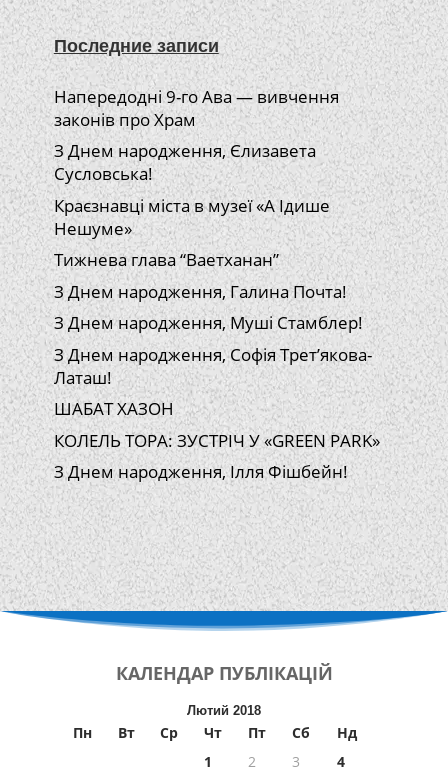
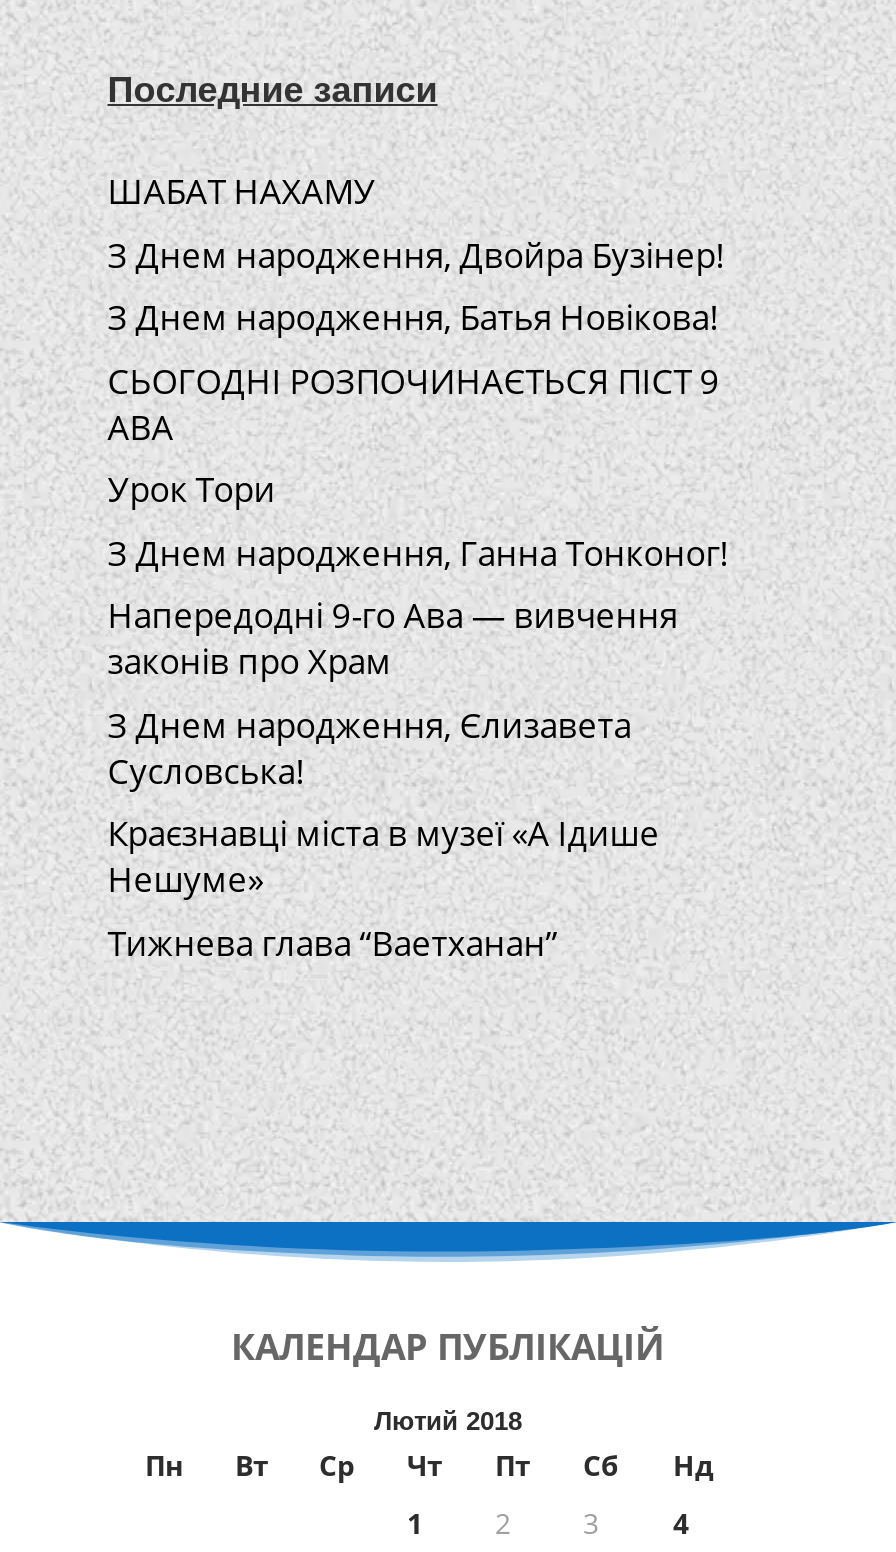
none -> [108,169,730,576] ШАБАТ НАХАМУ | З Днем народження, Двойра Бузінер! | З Днем народження, Батья Новікова! | СЬОГОДНІ РОЗПОЧИНАЄТЬСЯ ПІСТ 9 | АВА | Урок Тори | З Днем народження, Ганна Тонконог!
moved [54,84,339,271] -> [108,593,678,966]: Напередодні 9-го Ава — вивчення | законів про Храм | З Днем народження, Єлизавета | Сусловська! | Краєзнавці міста в музеї «А Ідише | Нешуме» | Тижнева глава “Ваетханан”
[54,279,380,483] З Днем народження, Галина Почта! | З Днем народження, Муші Стамблер! | З Днем народження, Софія Трет’якова- | Латаш! | ШАБАТ ХАЗОН | КОЛЕЛЬ ТОРА: ЗУСТРІЧ У «GREEN PARK» | З Днем народження, Ілля Фішбейн! -> none

